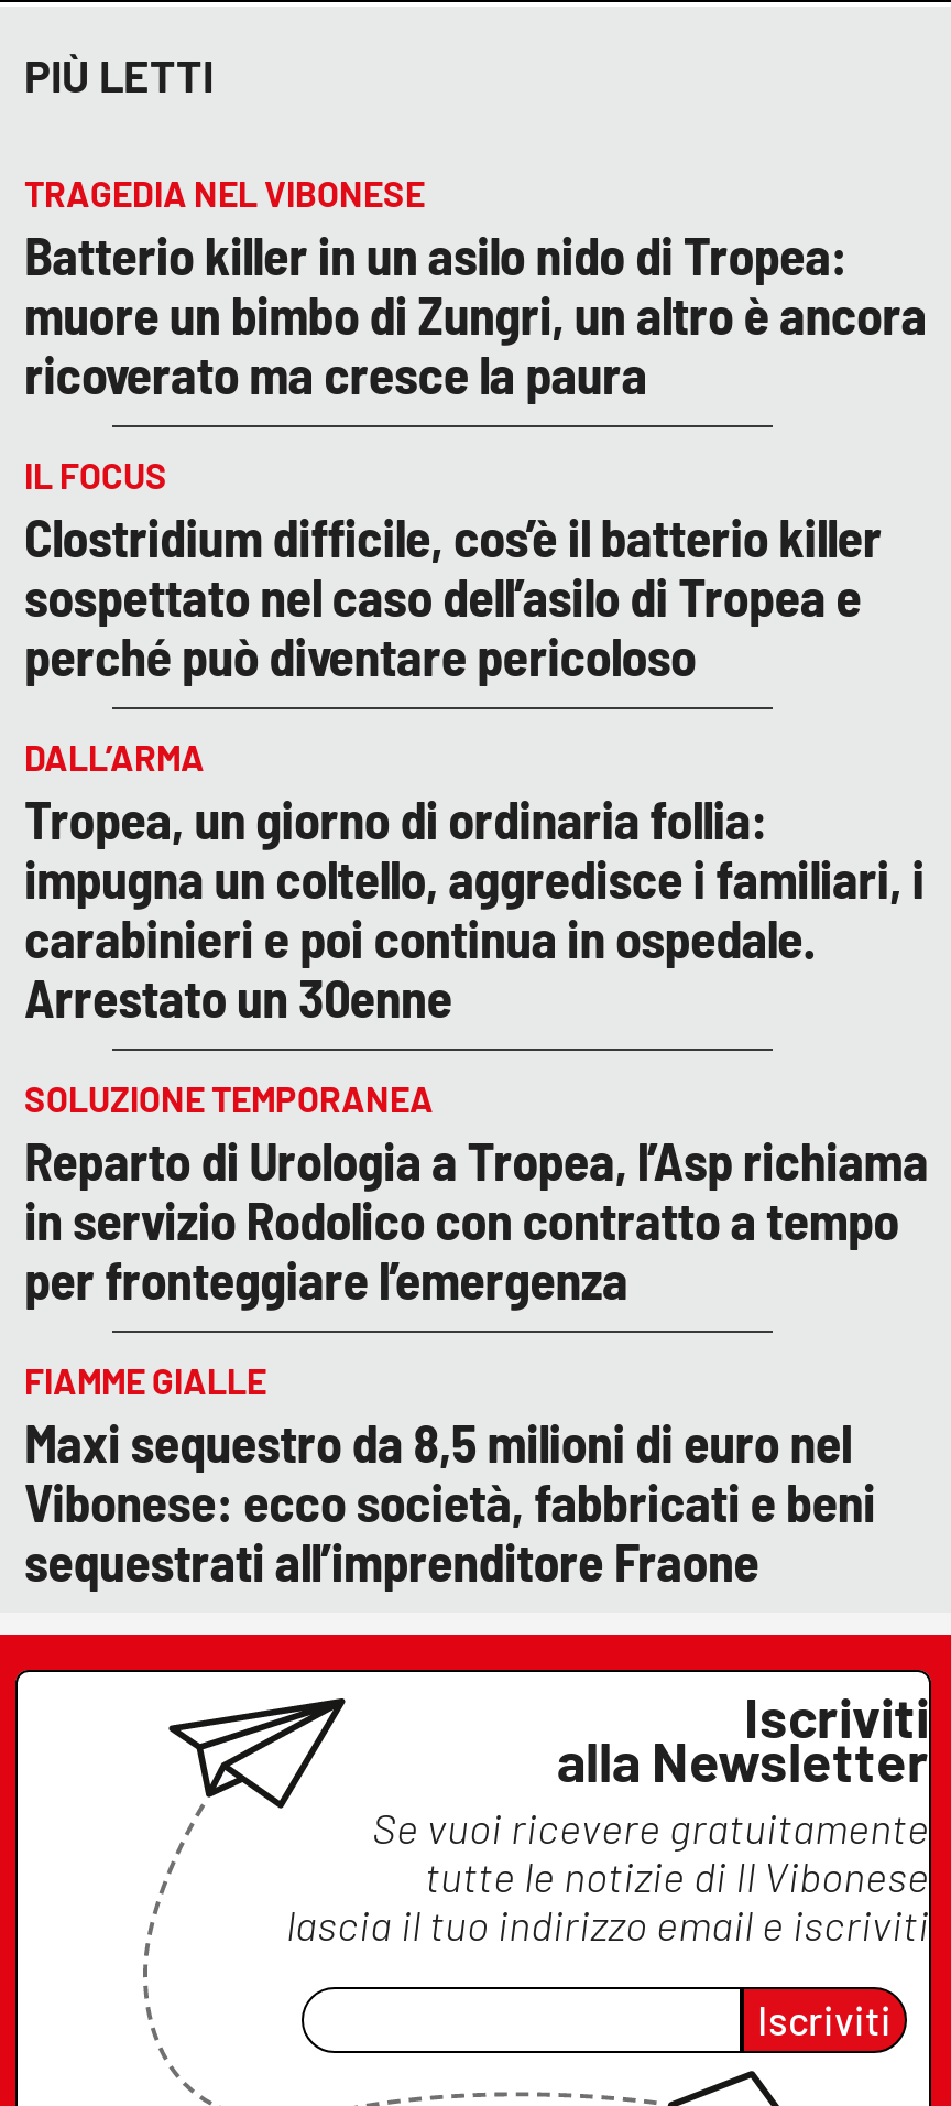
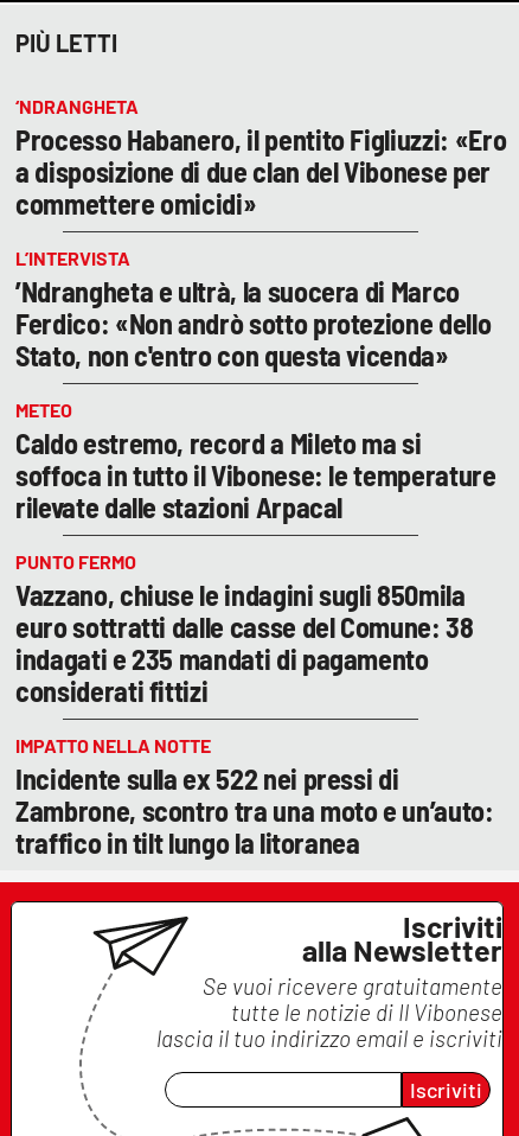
[24,173,927,406] TRAGEDIA NEL VIBONESE | Batterio killer in un asilo nido di Tropea: | muore un bimbo di Zungri, un altro è ancora | ricoverato ma cresce la paura -> [15,95,506,221] ‘NDRANGHETA | Processo Habanero, il pentito Figliuzzi: «Ero | a disposizione di due clan del Vibonese per | commettere omicidi»
[24,455,882,688] IL FOCUS | Clostridium difficile, cos’è il batterio killer | sospettato nel caso dell’asilo di Tropea e | perché può diventare pericoloso -> [15,247,491,373] L’INTERVISTA | ’Ndrangheta e ultrà, la suocera di Marco | Ferdico: «Non andrò sotto protezione dello | Stato, non c'entro con questa vicenda»
[24,737,924,1030] DALL’ARMA | Tropea, un giorno di ordinaria follia: | impugna un coltello, aggredisce i familiari, i | carabinieri e poi continua in ospedale. | Arrestato un 30enne -> [15,399,496,525] METEO | Caldo estremo, record a Mileto ma si | soffoca in tutto il Vibonese: le temperature | rilevate dalle stazioni Arpacal
[24,1078,928,1312] SOLUZIONE TEMPORANEA | Reparto di Urologia a Tropea, l’Asp richiama | in servizio Rodolico con contratto a tempo | per fronteggiare l’emergenza -> [15,551,474,708] PUNTO FERMO | Vazzano, chiuse le indagini sugli 850mila | euro sottratti dalle casse del Comune: 38 | indagati e 235 mandati di pagamento | considerati fittizi
[24,1360,875,1594] FIAMME GIALLE | Maxi sequestro da 8,5 milioni di euro nel | Vibonese: ecco società, fabbricati e beni | sequestrati all’imprenditore Fraone -> [15,734,494,860] IMPATTO NELLA NOTTE | Incidente sulla ex 522 nei pressi di | Zambrone, scontro tra una moto e un’auto: | traffico in tilt lungo la litoranea

